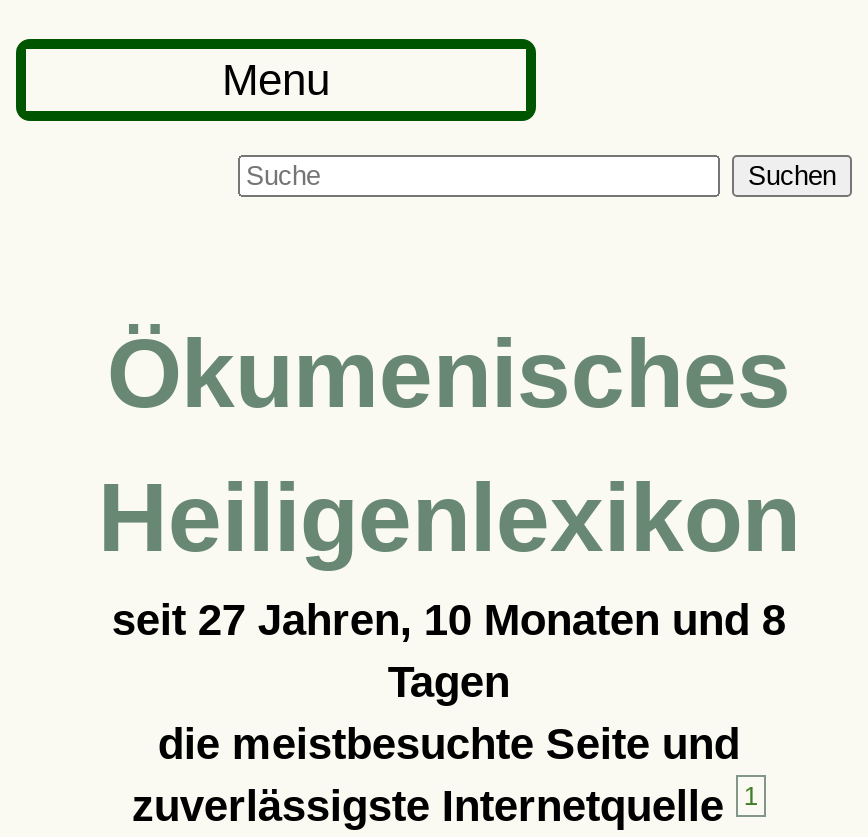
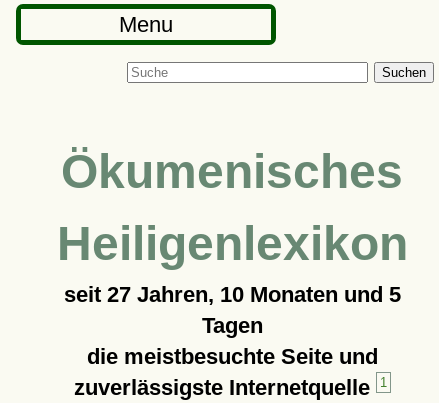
[112,595,786,645] seit 27 Jahren, 10 Monaten und 8 -> [64,282,401,307] seit 27 Jahren, 10 Monaten und 5

